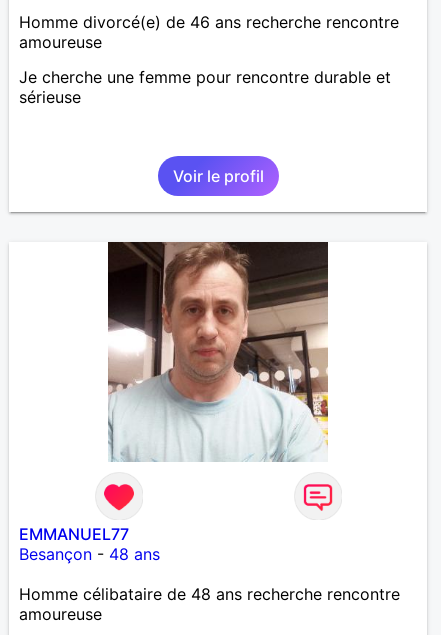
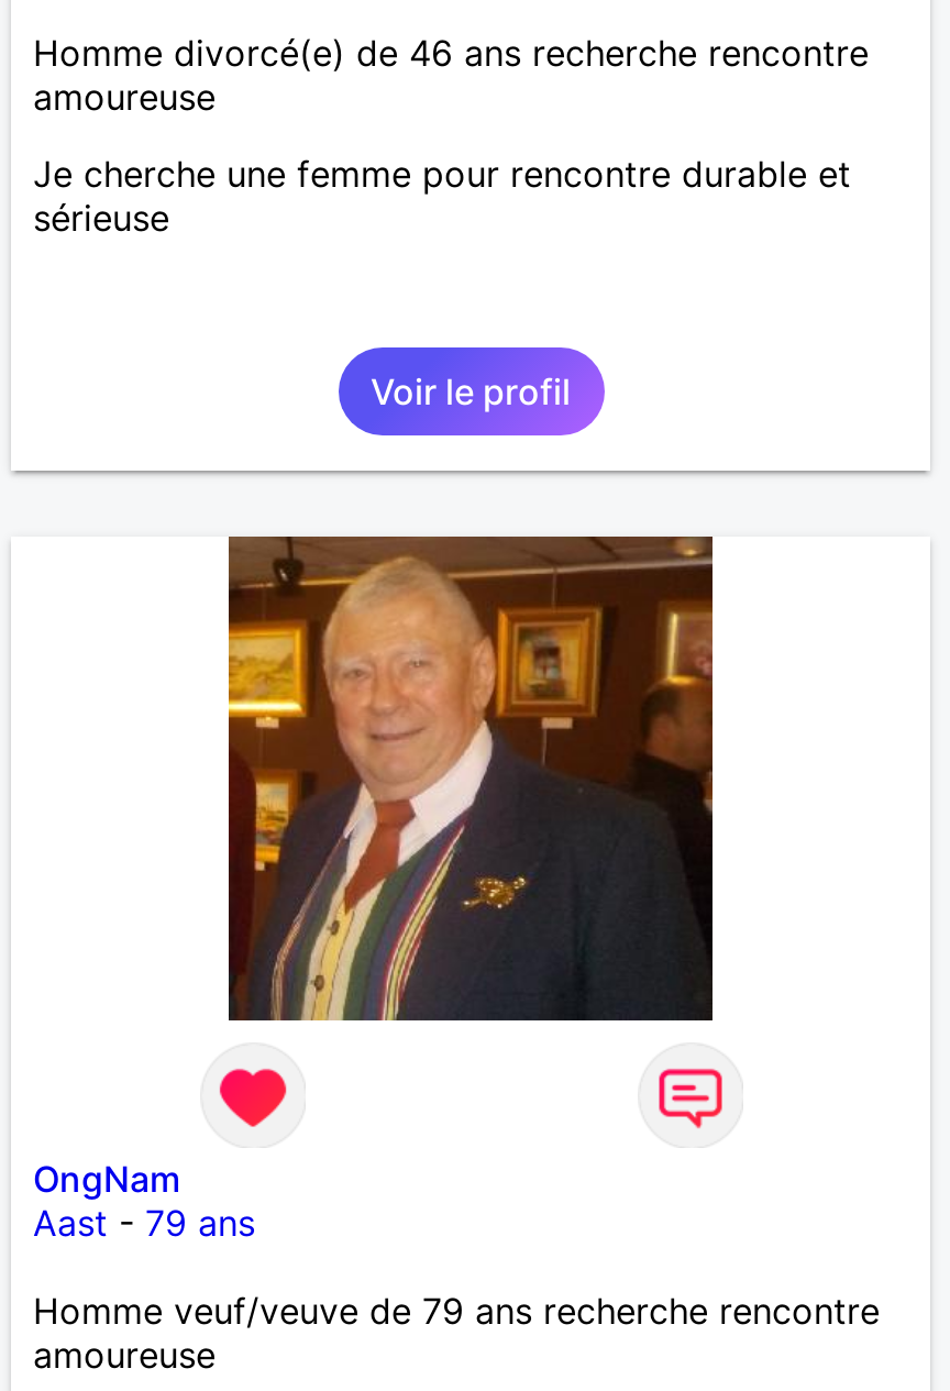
[107,242,329,462] [image] -> [227,537,715,1023] [image]
[19,524,160,564] EMMANUEL77 | Besançon - 48 ans -> [33,1157,255,1245] OngNam | Aast - 79 ans
[19,584,400,604] Homme célibataire de 48 ans recherche rencontre -> [33,1289,880,1333] Homme veuf/veuve de 79 ans recherche rencontre

